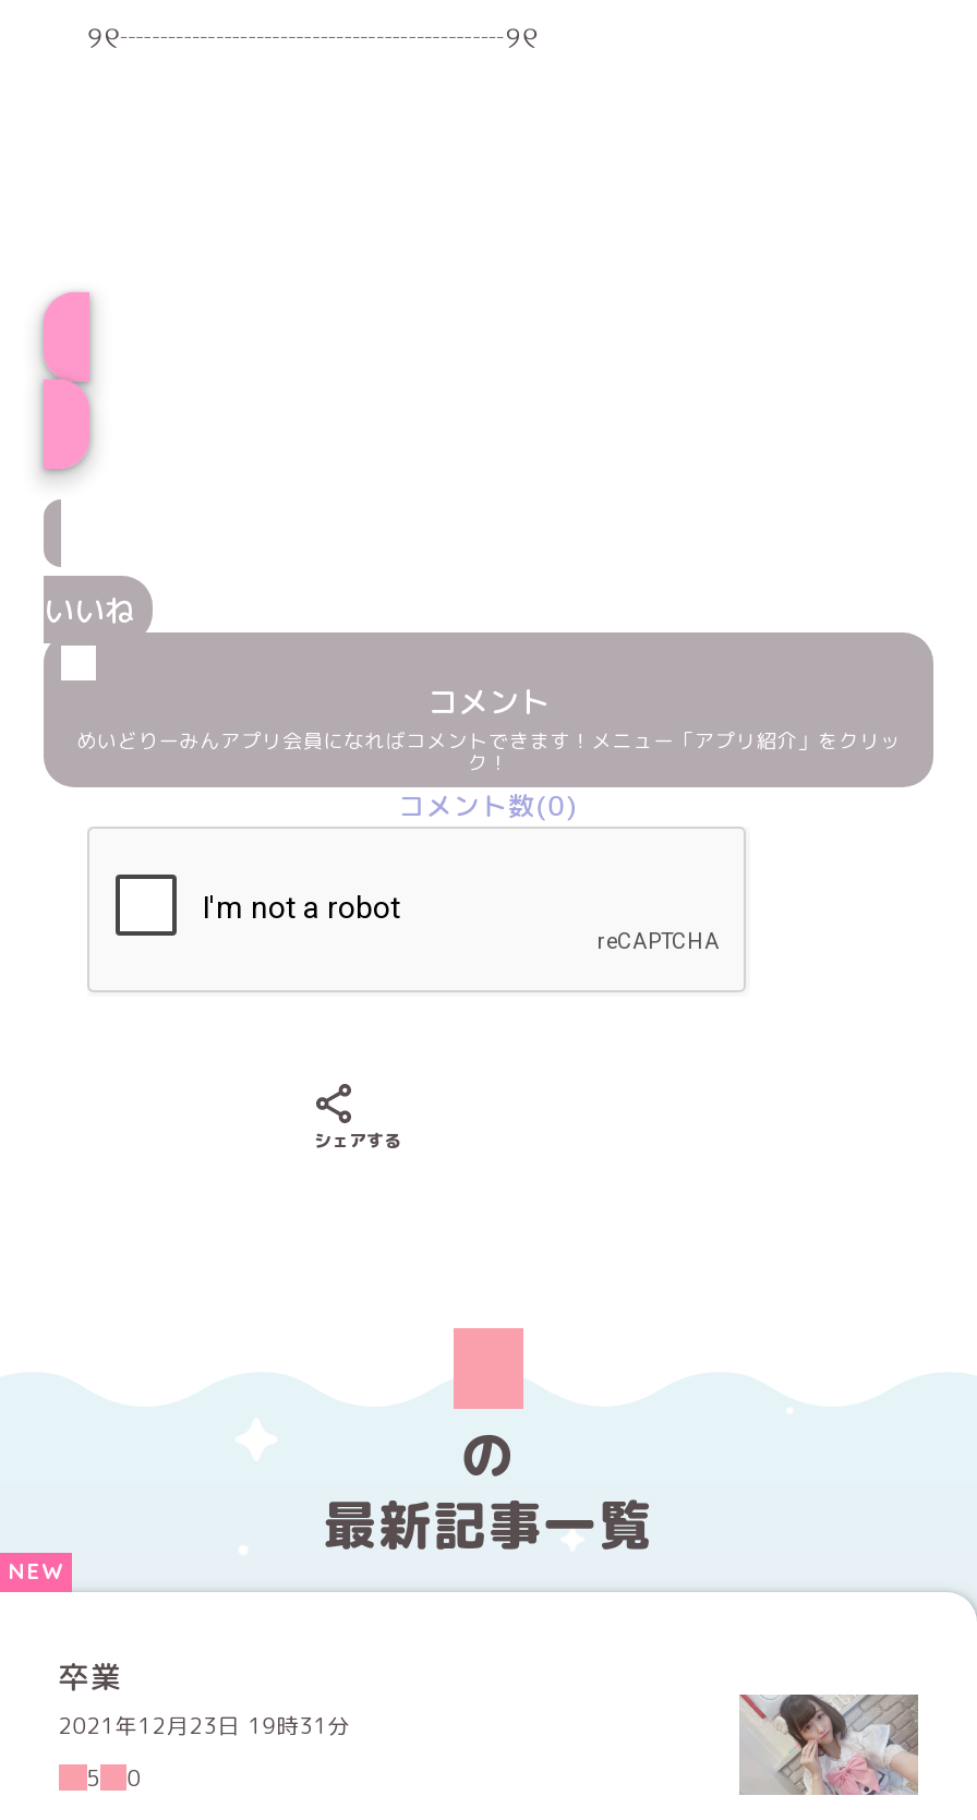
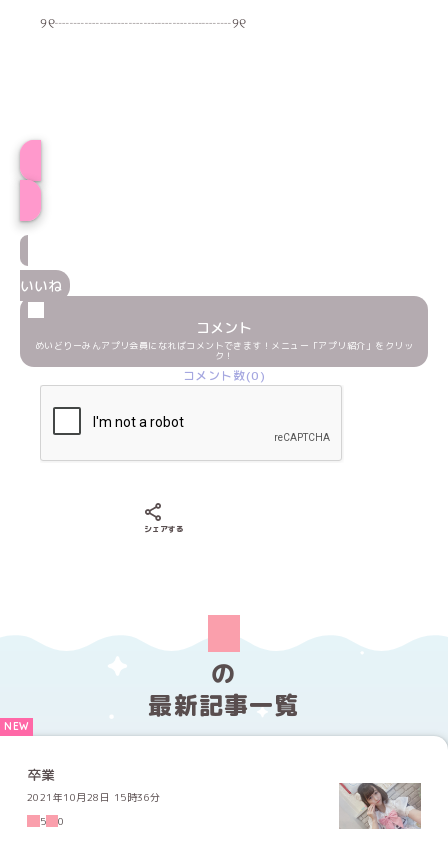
[58,1709,350,1740] 2021年12月23日 19時31分 -> [27,790,161,804] 2021年10月28日 15時36分

